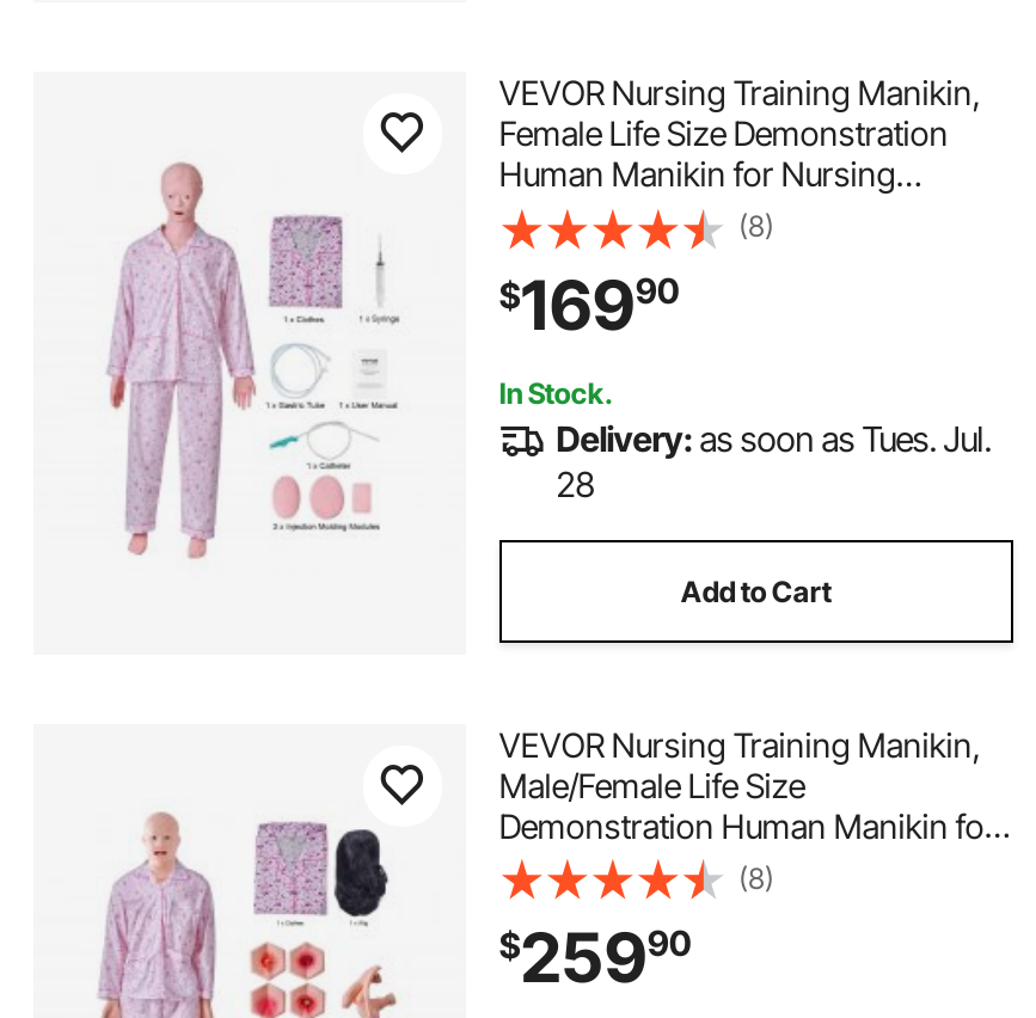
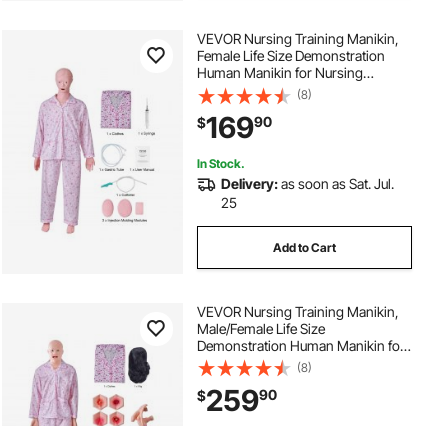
[556,418,991,458] Delivery: as soon as Tues. Jul. -> [221,175,394,192] Delivery: as soon as Sat. Jul.
[556,463,594,504] 28 -> [221,194,237,211] 25

